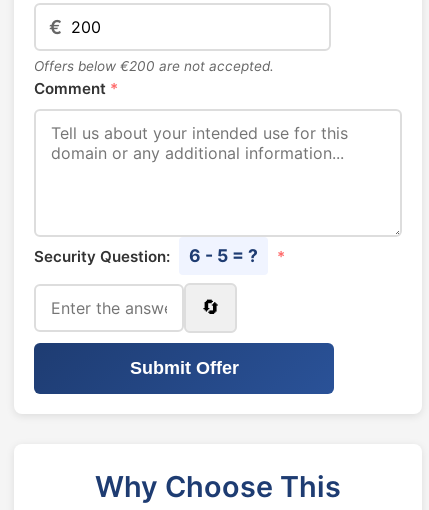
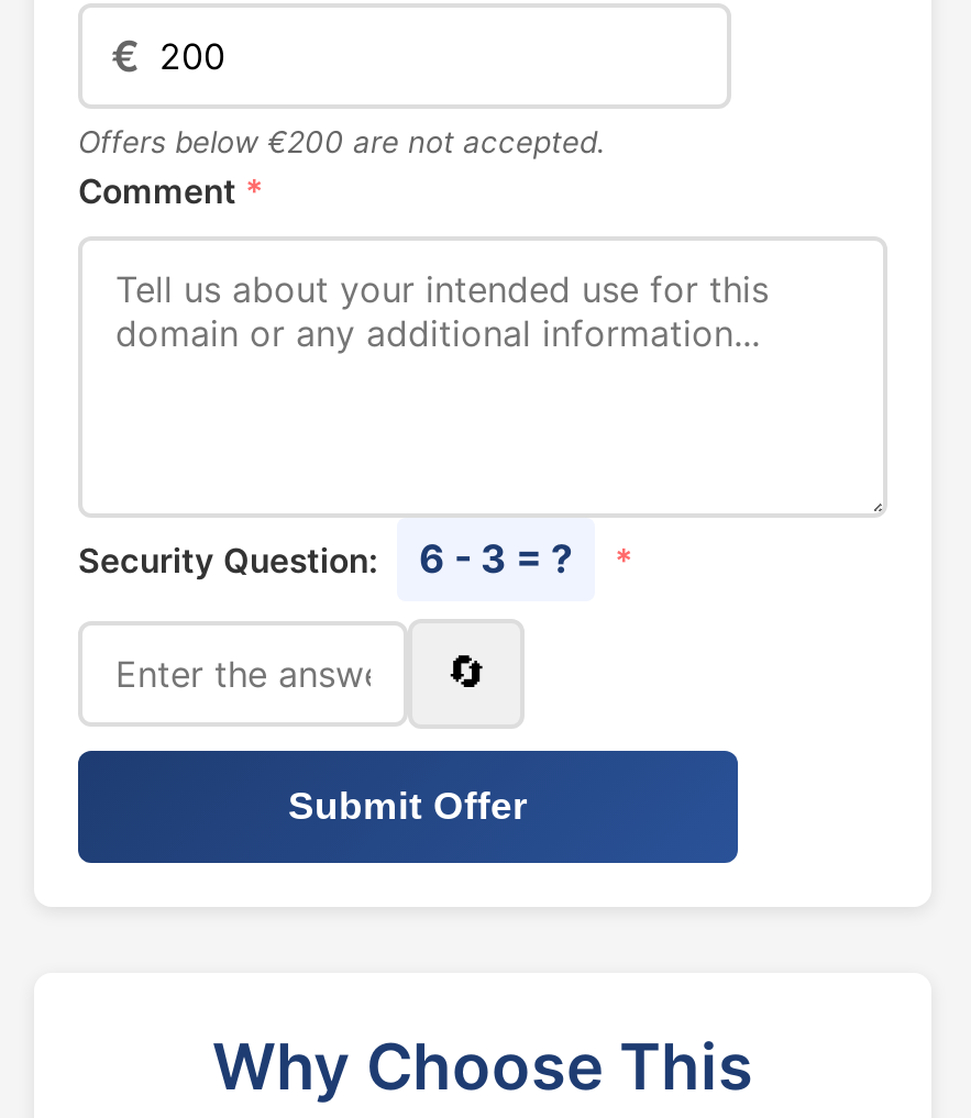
[189,245,258,266] 6 - 5 = ? -> [419,535,573,582] 6 - 3 = ?

